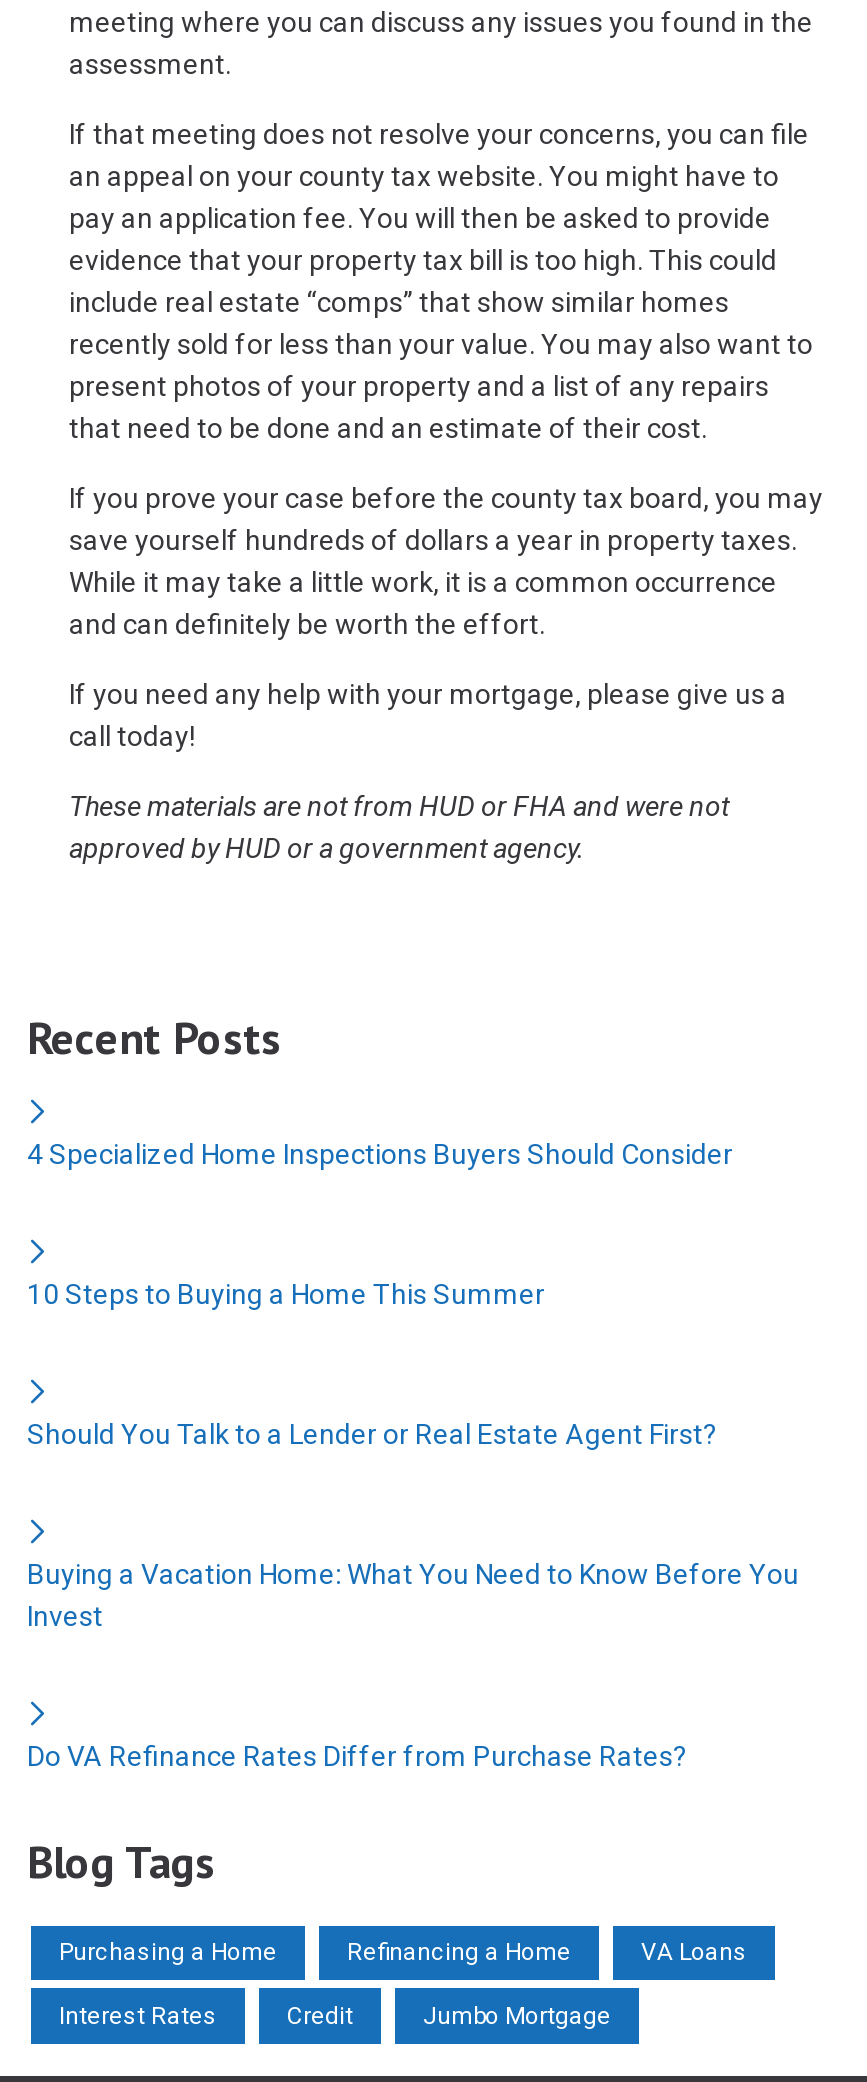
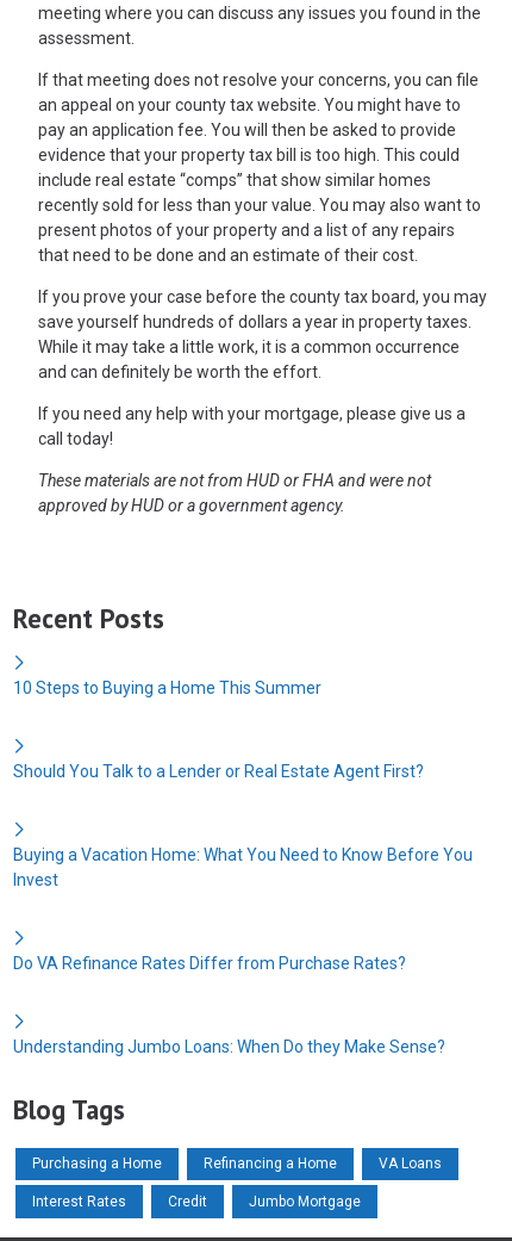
[27,1137,733,1169] 4 Specialized Home Inspections Buyers Should Consider -> none
moved [27,1277,799,1771] -> [13,678,473,972]: 10 Steps to Buying a Home This Summer | Should You Talk to a Lender or Real Estate Agent First? | Buying a Vacation Home: What You Need to Know Before You | Invest | Do VA Refinance Rates Differ from Purchase Rates?
none -> [13,1037,445,1056] Understanding Jumbo Loans: When Do they Make Sense?

